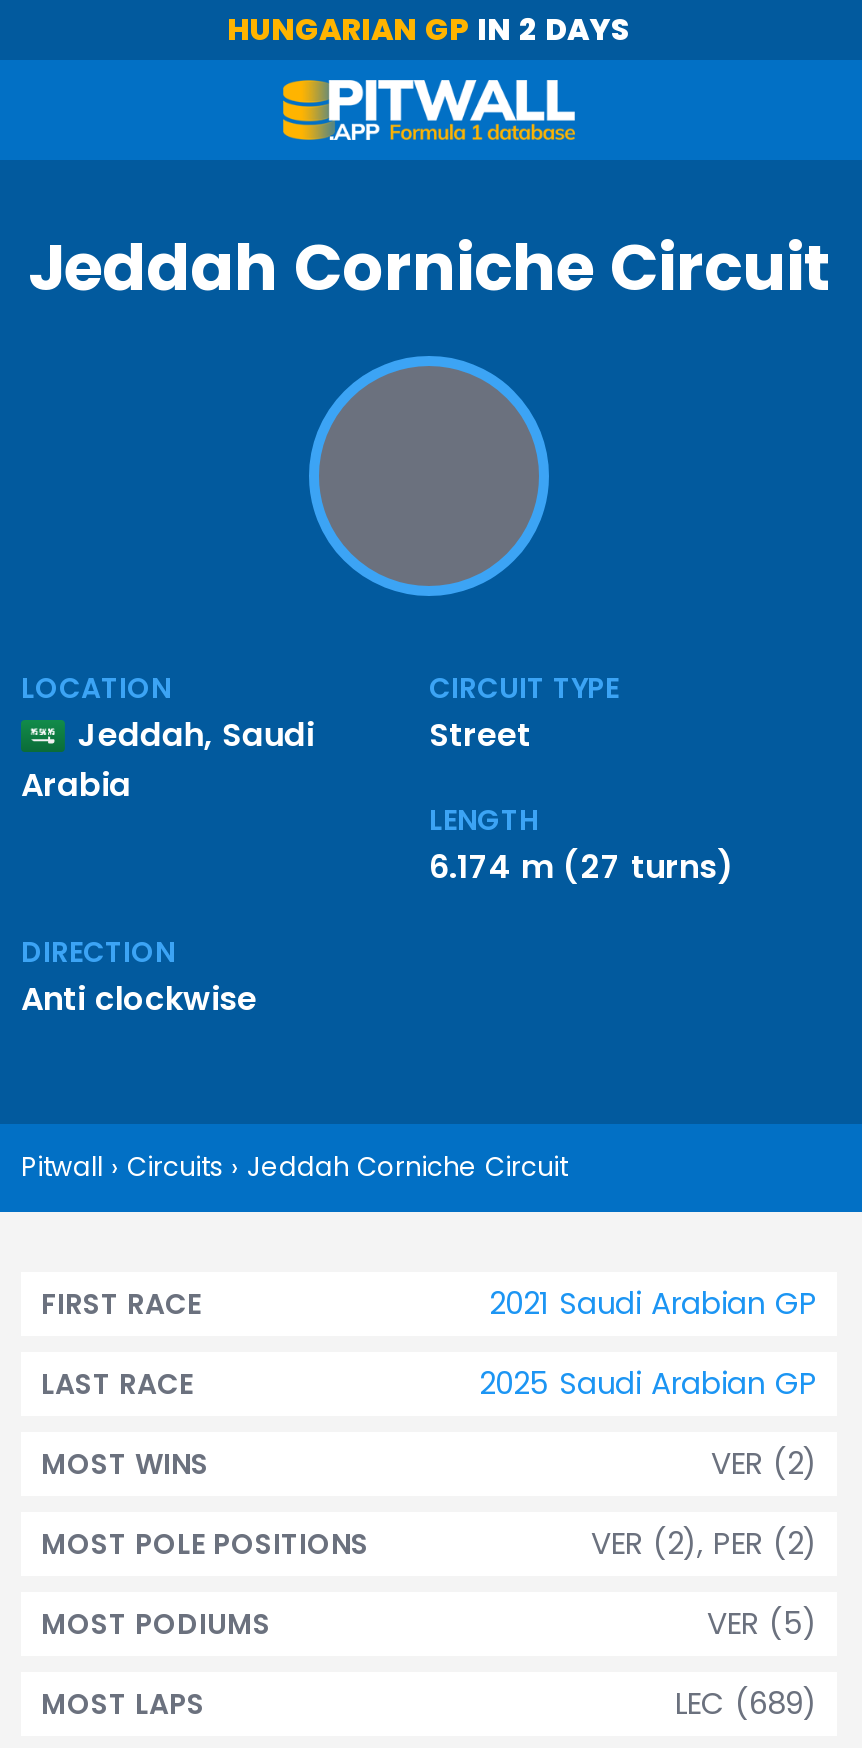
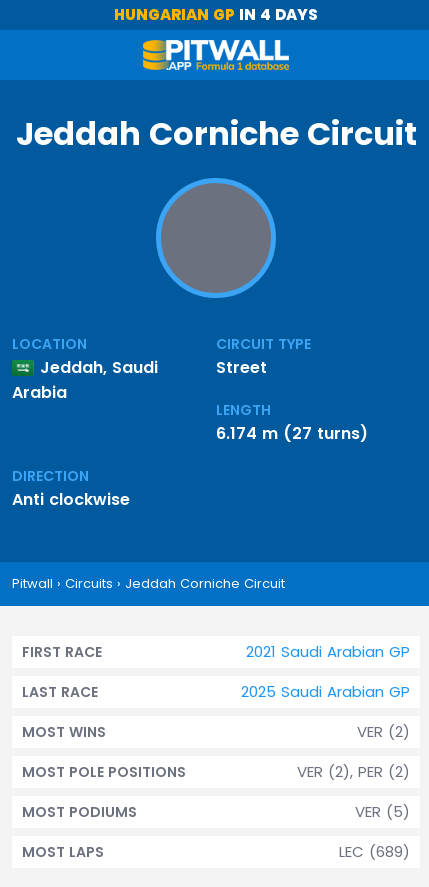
[227,8,631,50] HUNGARIAN GP IN 2 DAYS -> [114,4,318,25] HUNGARIAN GP IN 4 DAYS

